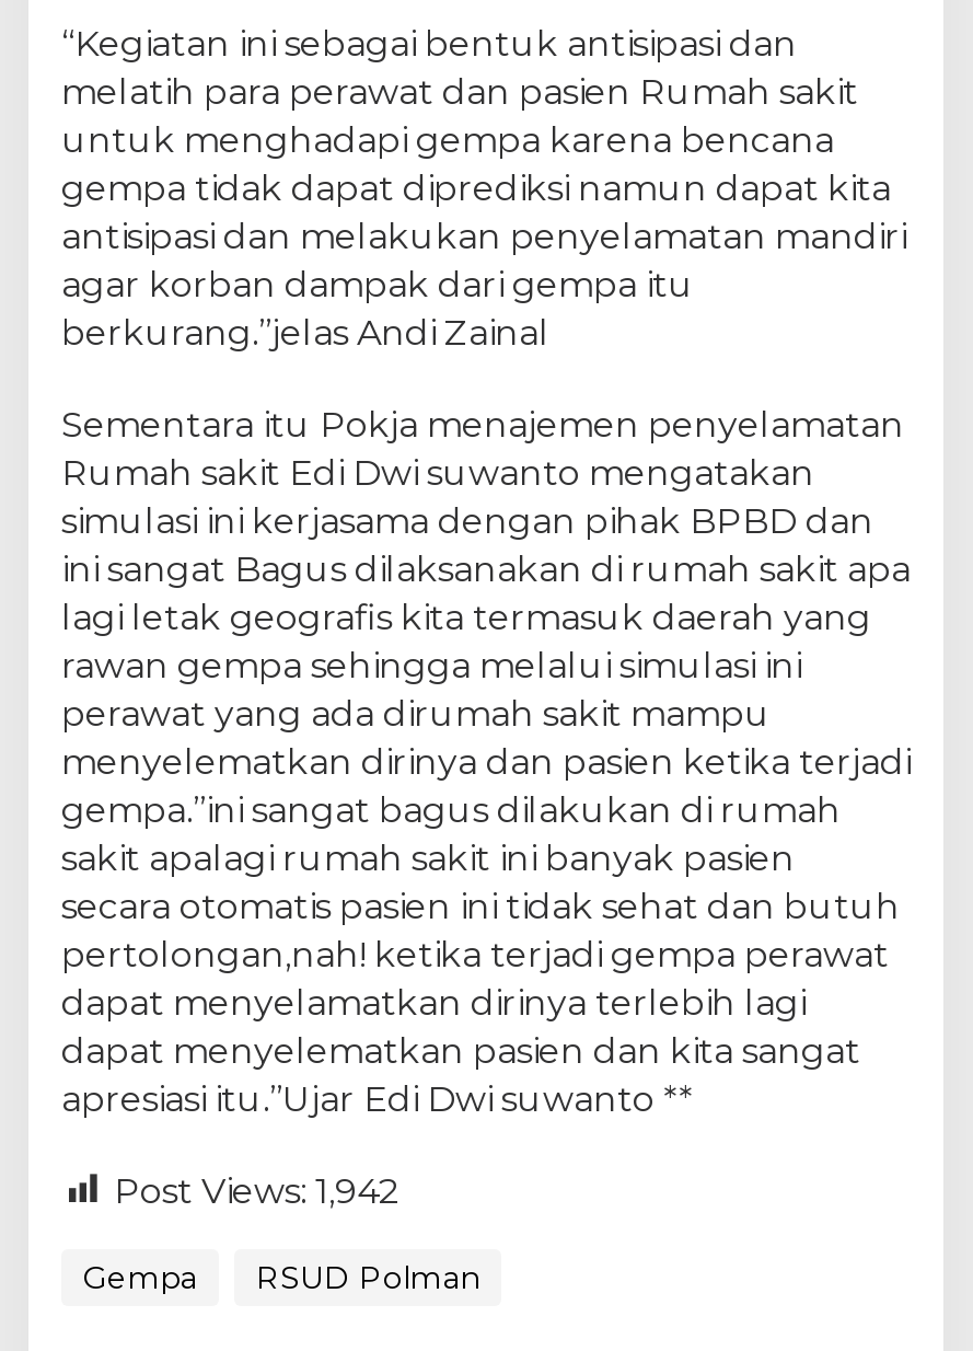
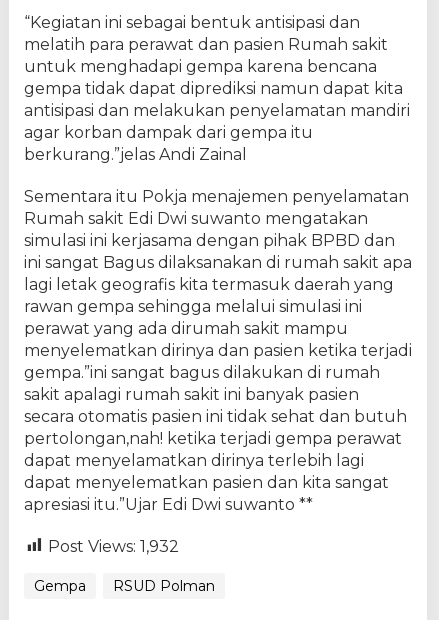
[114,1169,401,1211] Post Views: 1,942 -> [48,536,179,555] Post Views: 1,932

